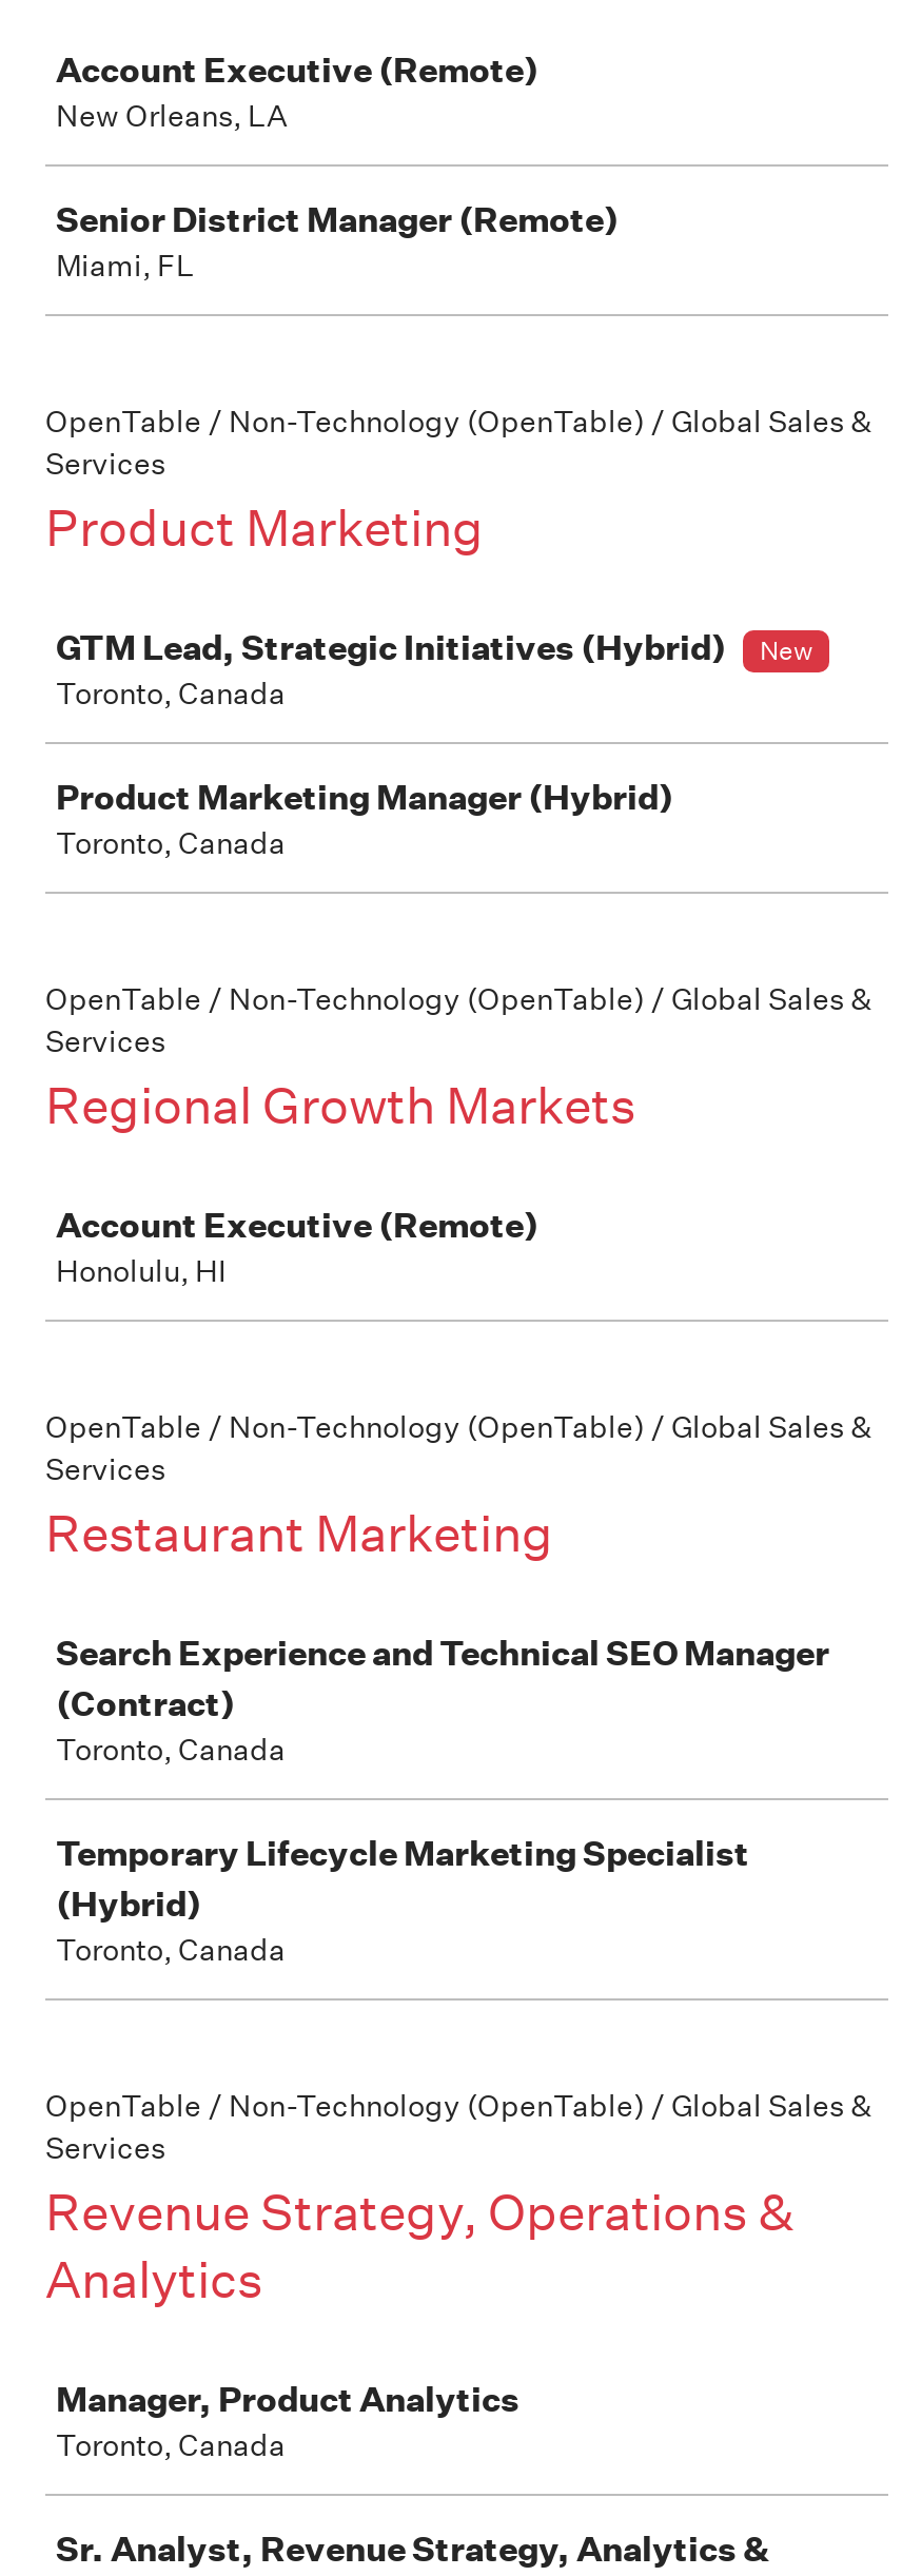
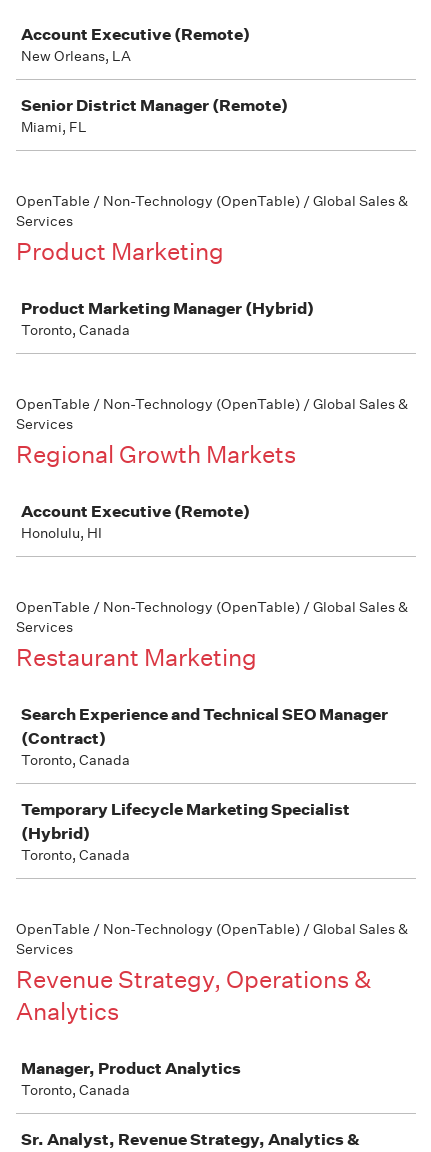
[56,626,812,713] GTM Lead, Strategic Initiatives (Hybrid) | New | Toronto, Canada -> none

